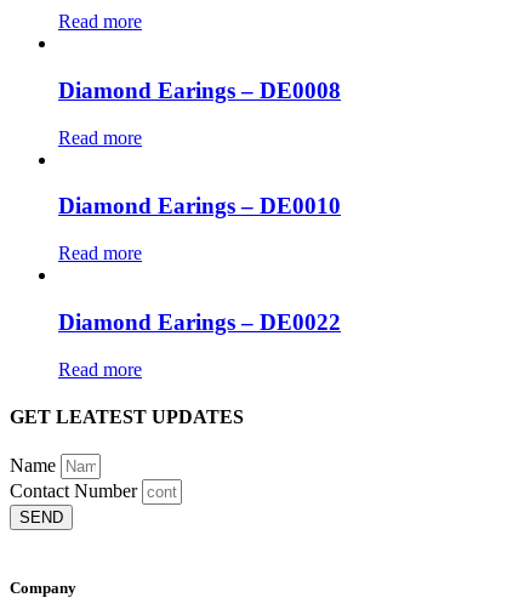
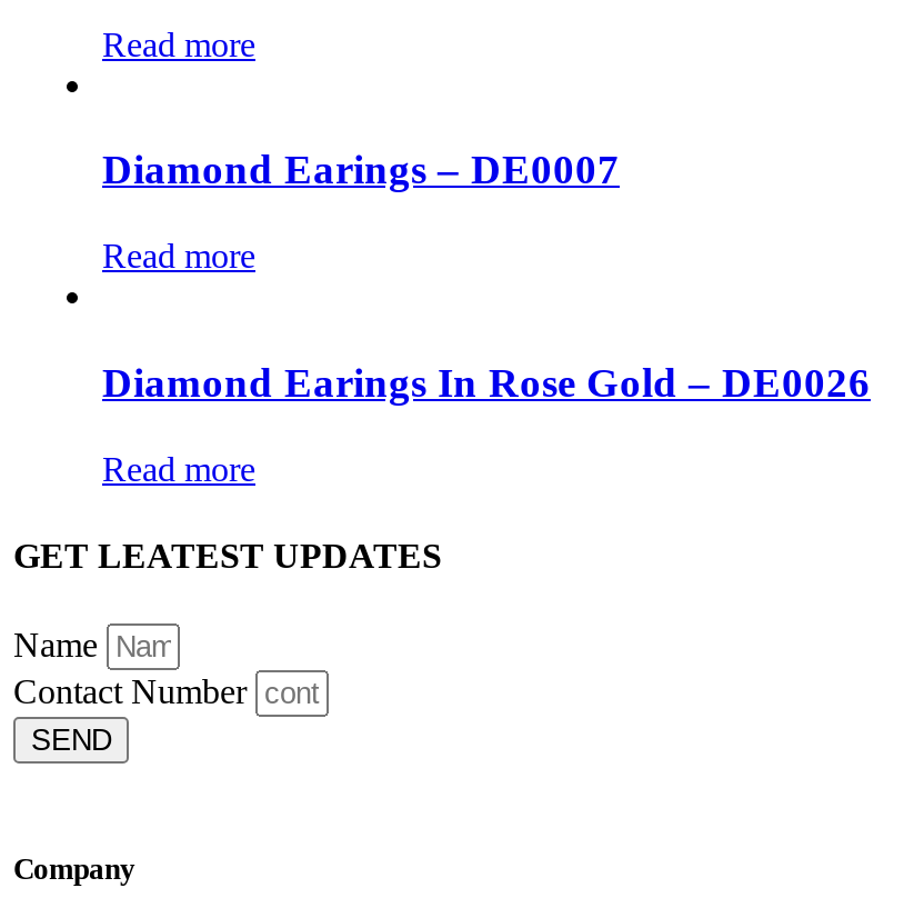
[58,78,341,103] Diamond Earings – DE0008 -> [102,147,620,193] Diamond Earings – DE0007
[58,193,341,335] Diamond Earings – DE0010 | Read more | Diamond Earings – DE0022 -> [102,359,871,406] Diamond Earings In Rose Gold – DE0026

